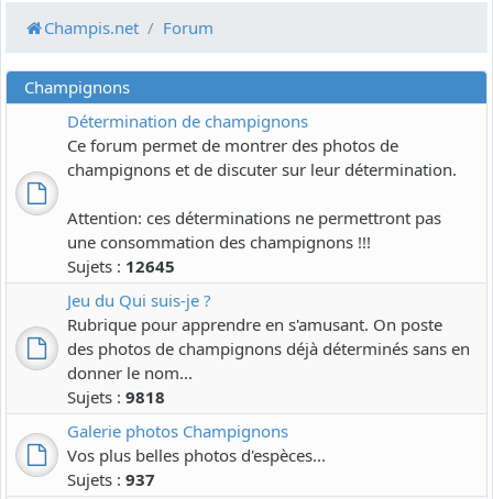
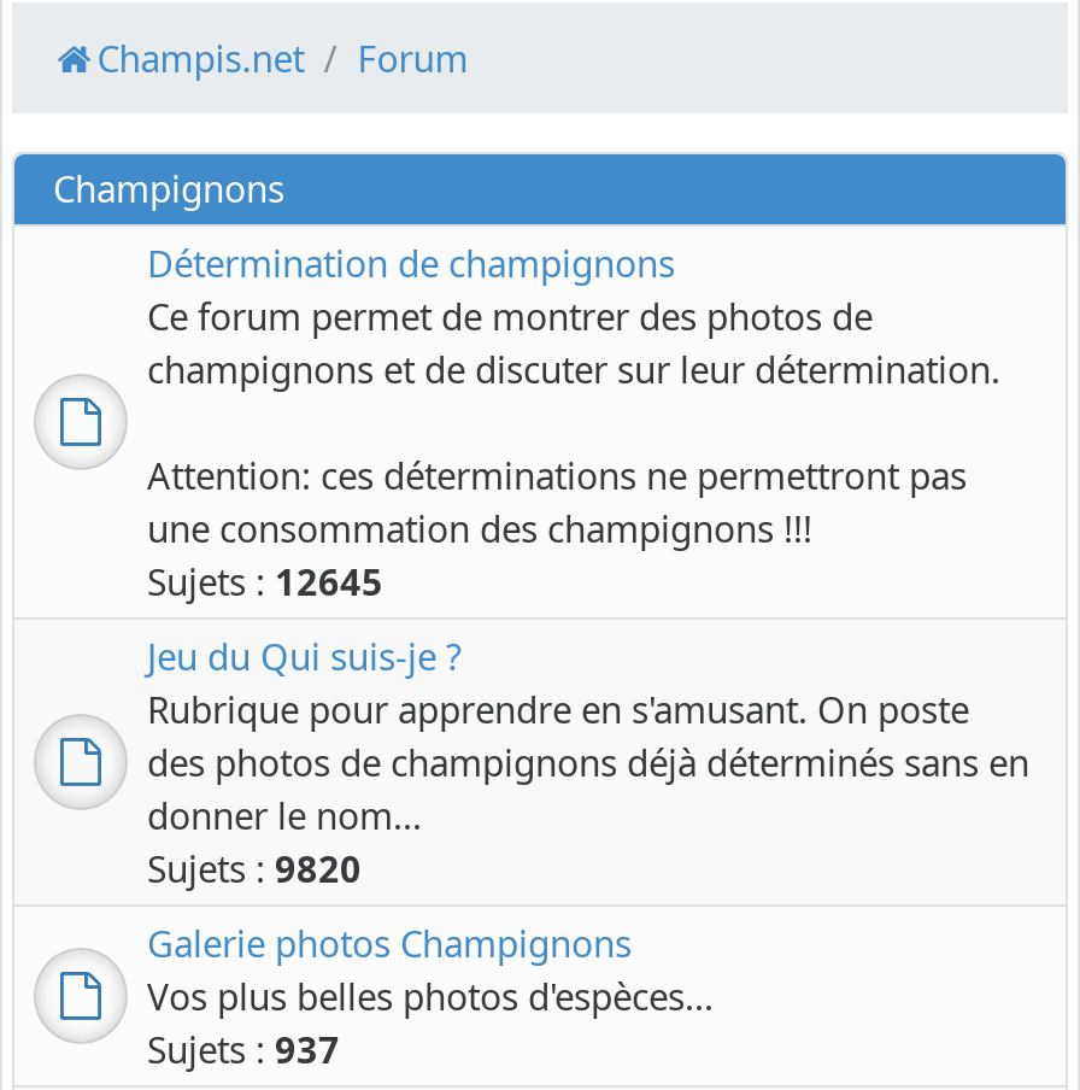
[67,385,165,407] Sujets : 9818 -> [147,843,362,891] Sujets : 9820

